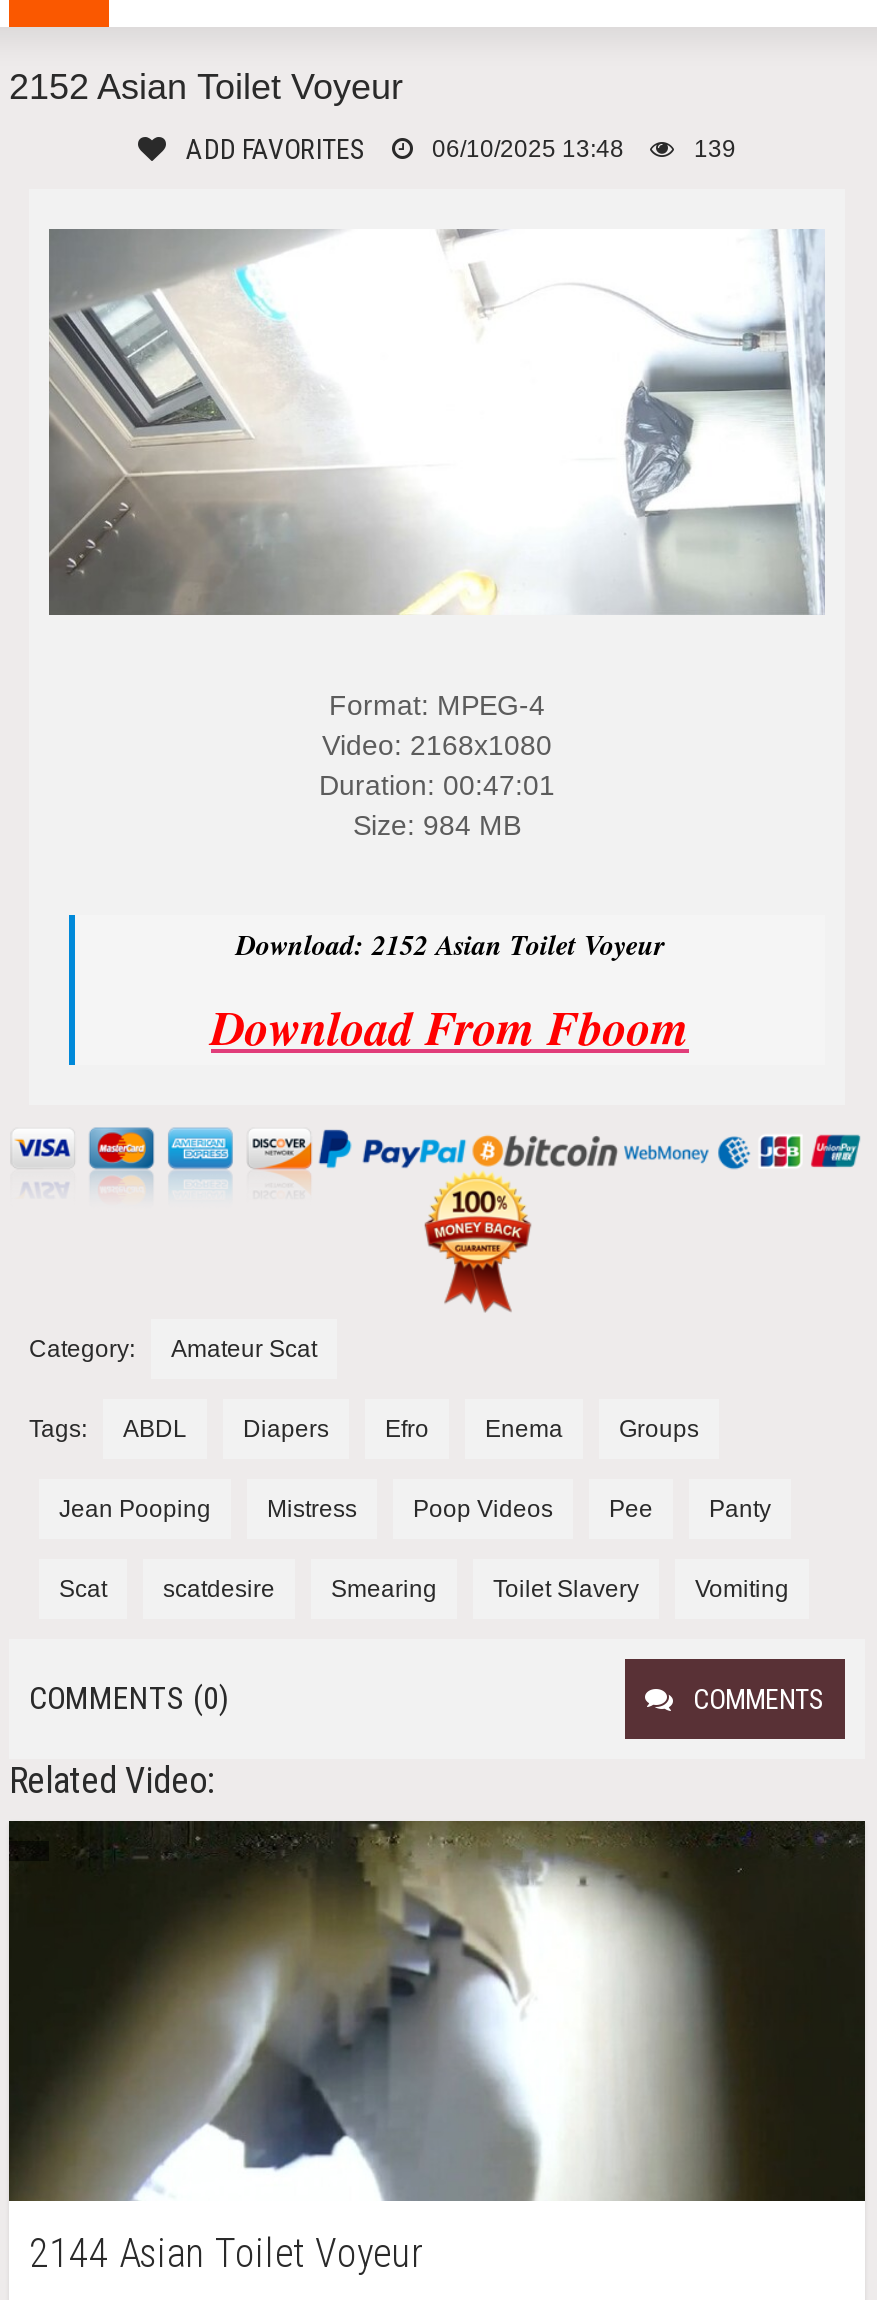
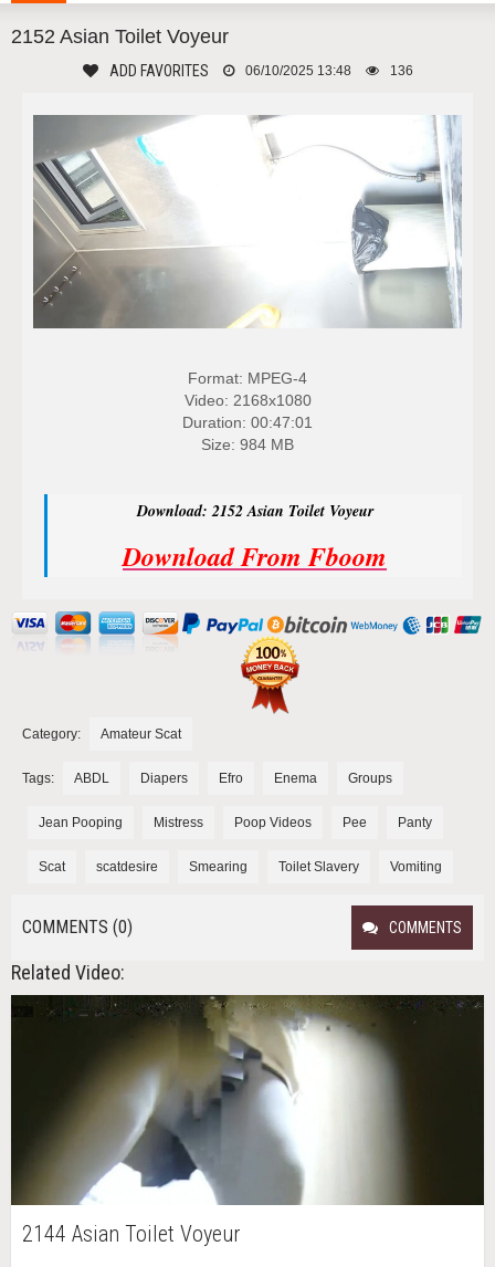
[694,135,736,163] 139 -> [389,63,413,78] 136

